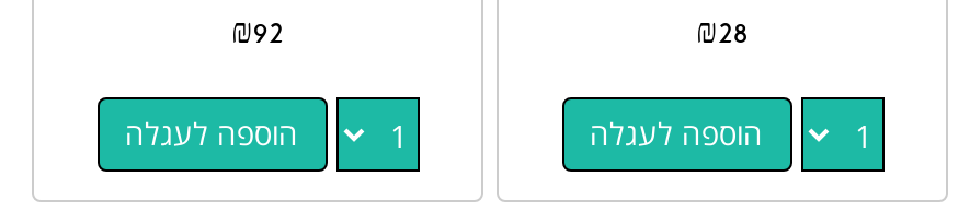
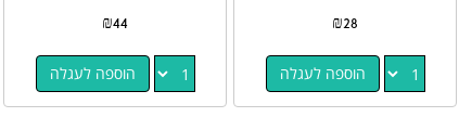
[231,13,284,50] ₪92 -> [102,14,128,32] ₪44

